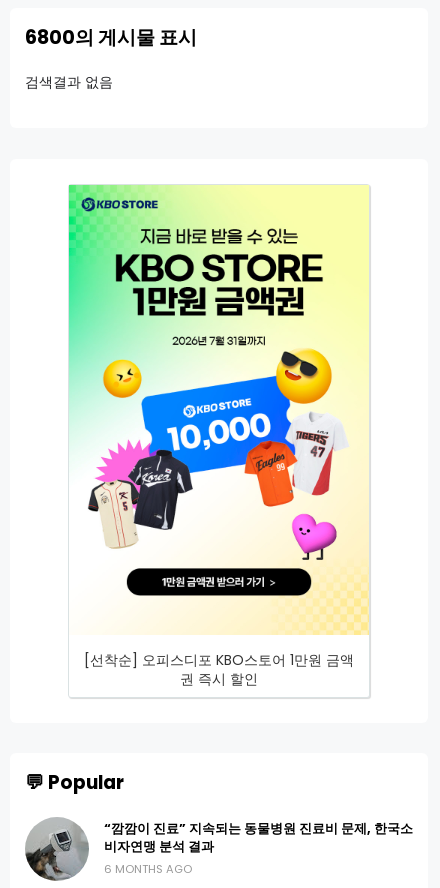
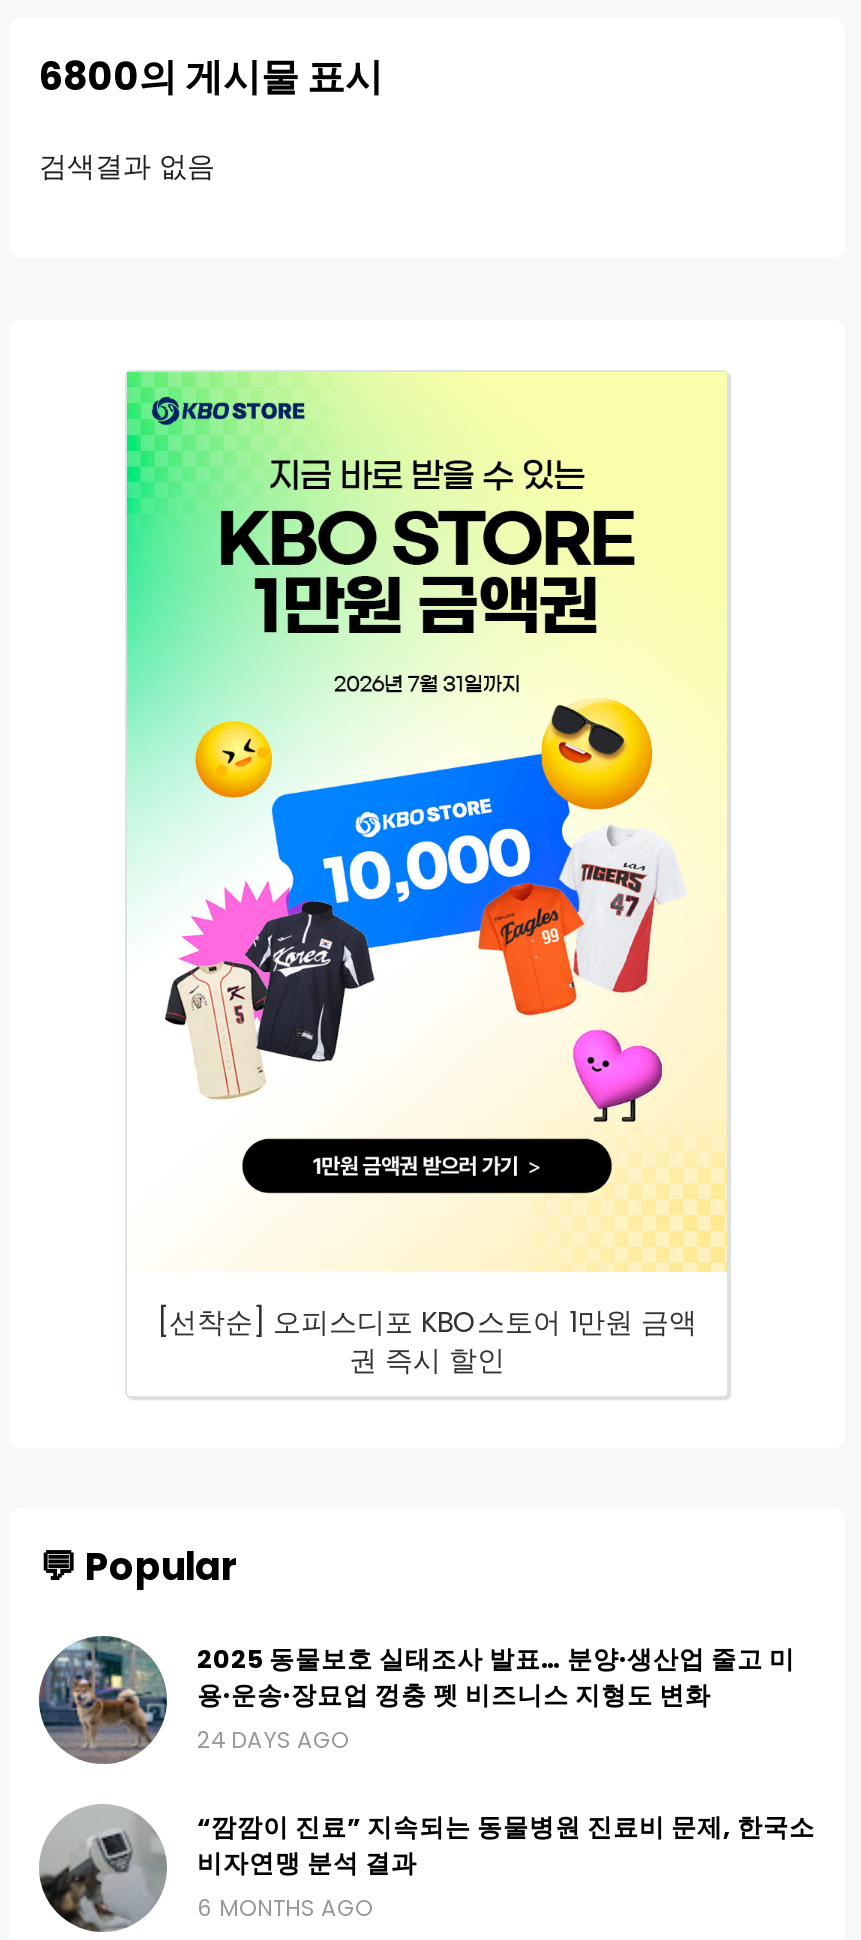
none -> [39,1636,795,1758] [image] | 2025 동물보호 실태조사 발표… 분양·생산업 줄고 미 | 용·운송·장묘업 껑충 펫 비즈니스 지형도 변화 | 24 DAYS AGO

